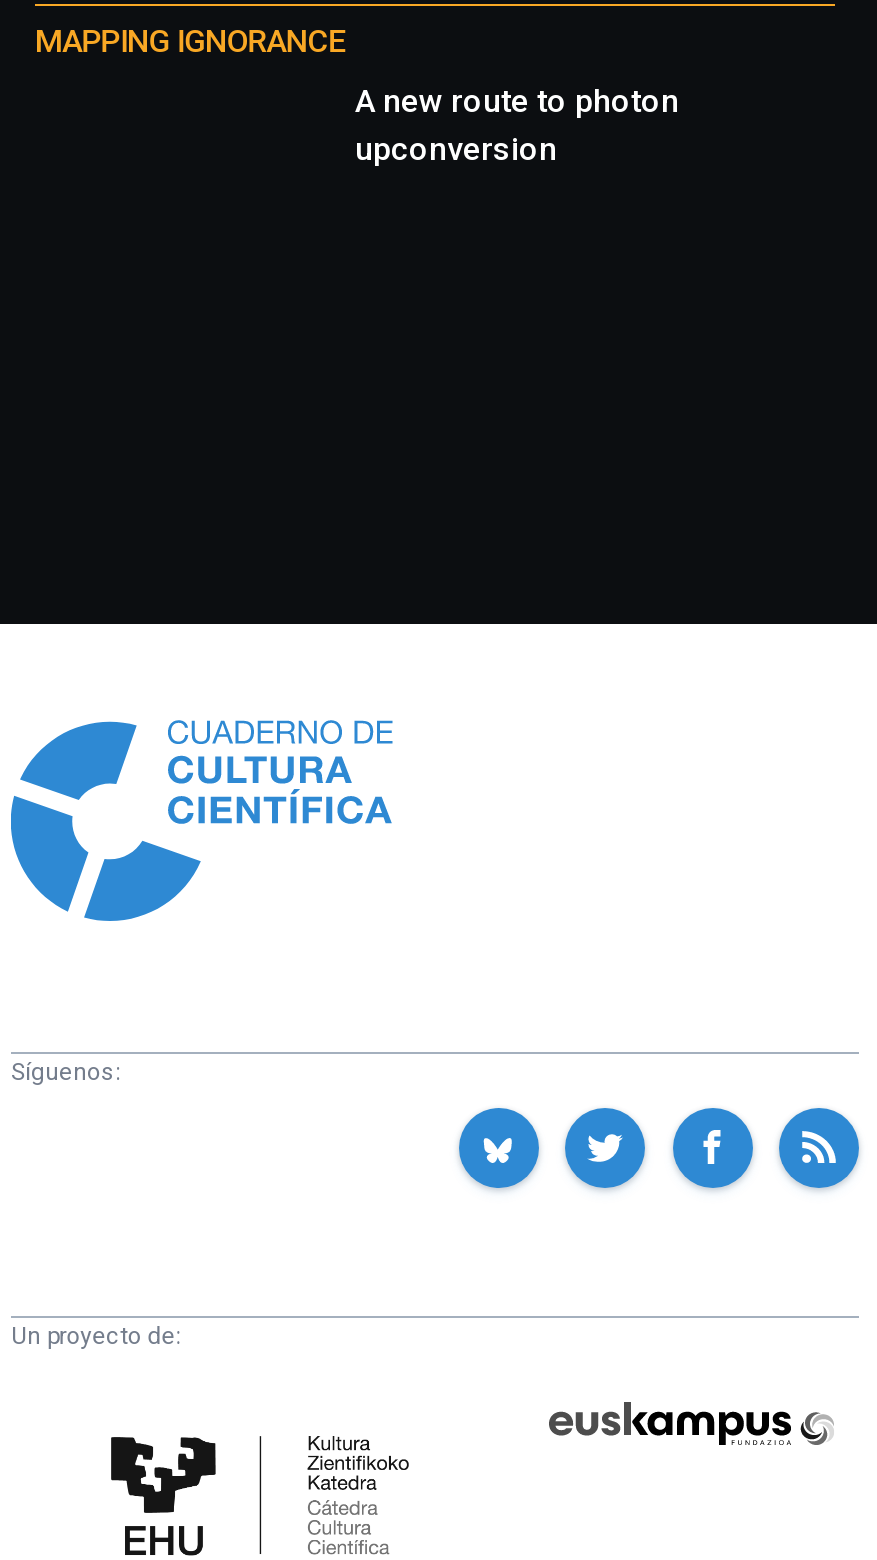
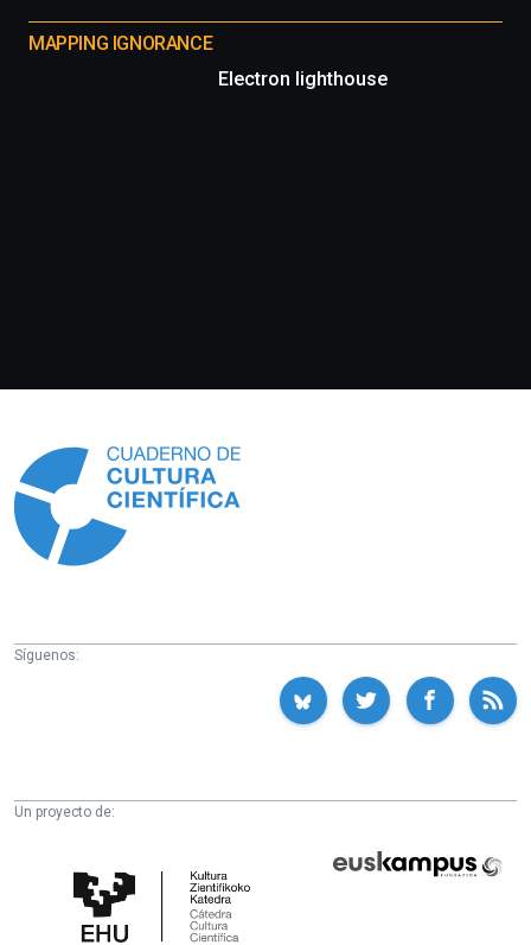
[355,82,679,168] A new route to photon | upconversion -> [218,68,388,90] Electron lighthouse

